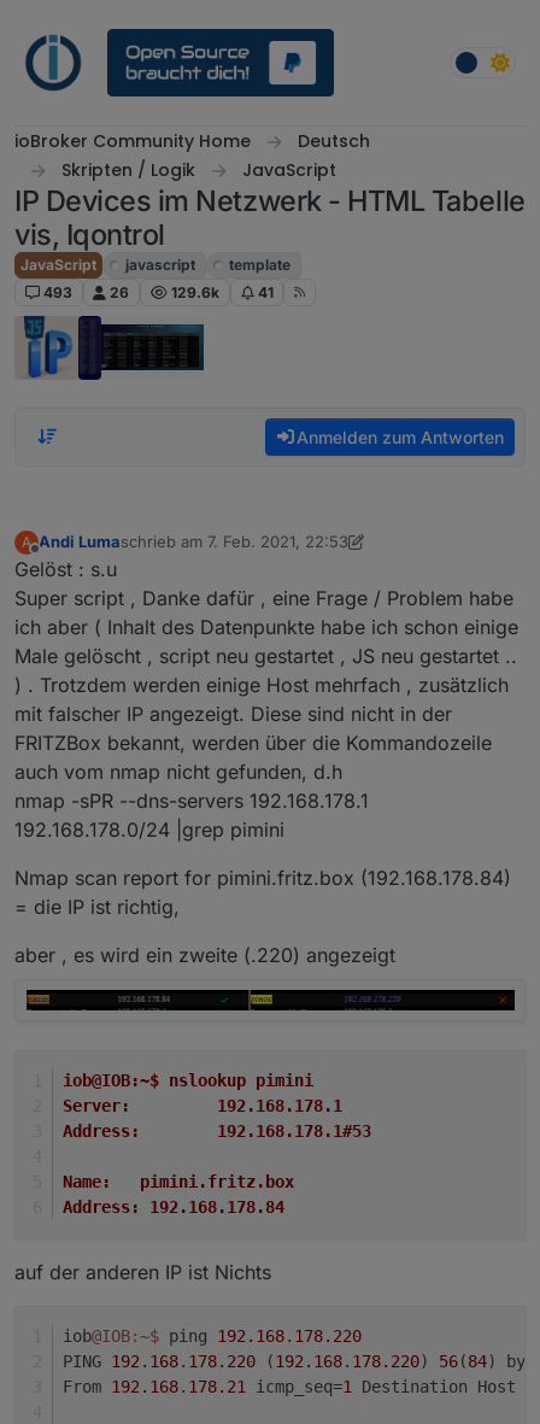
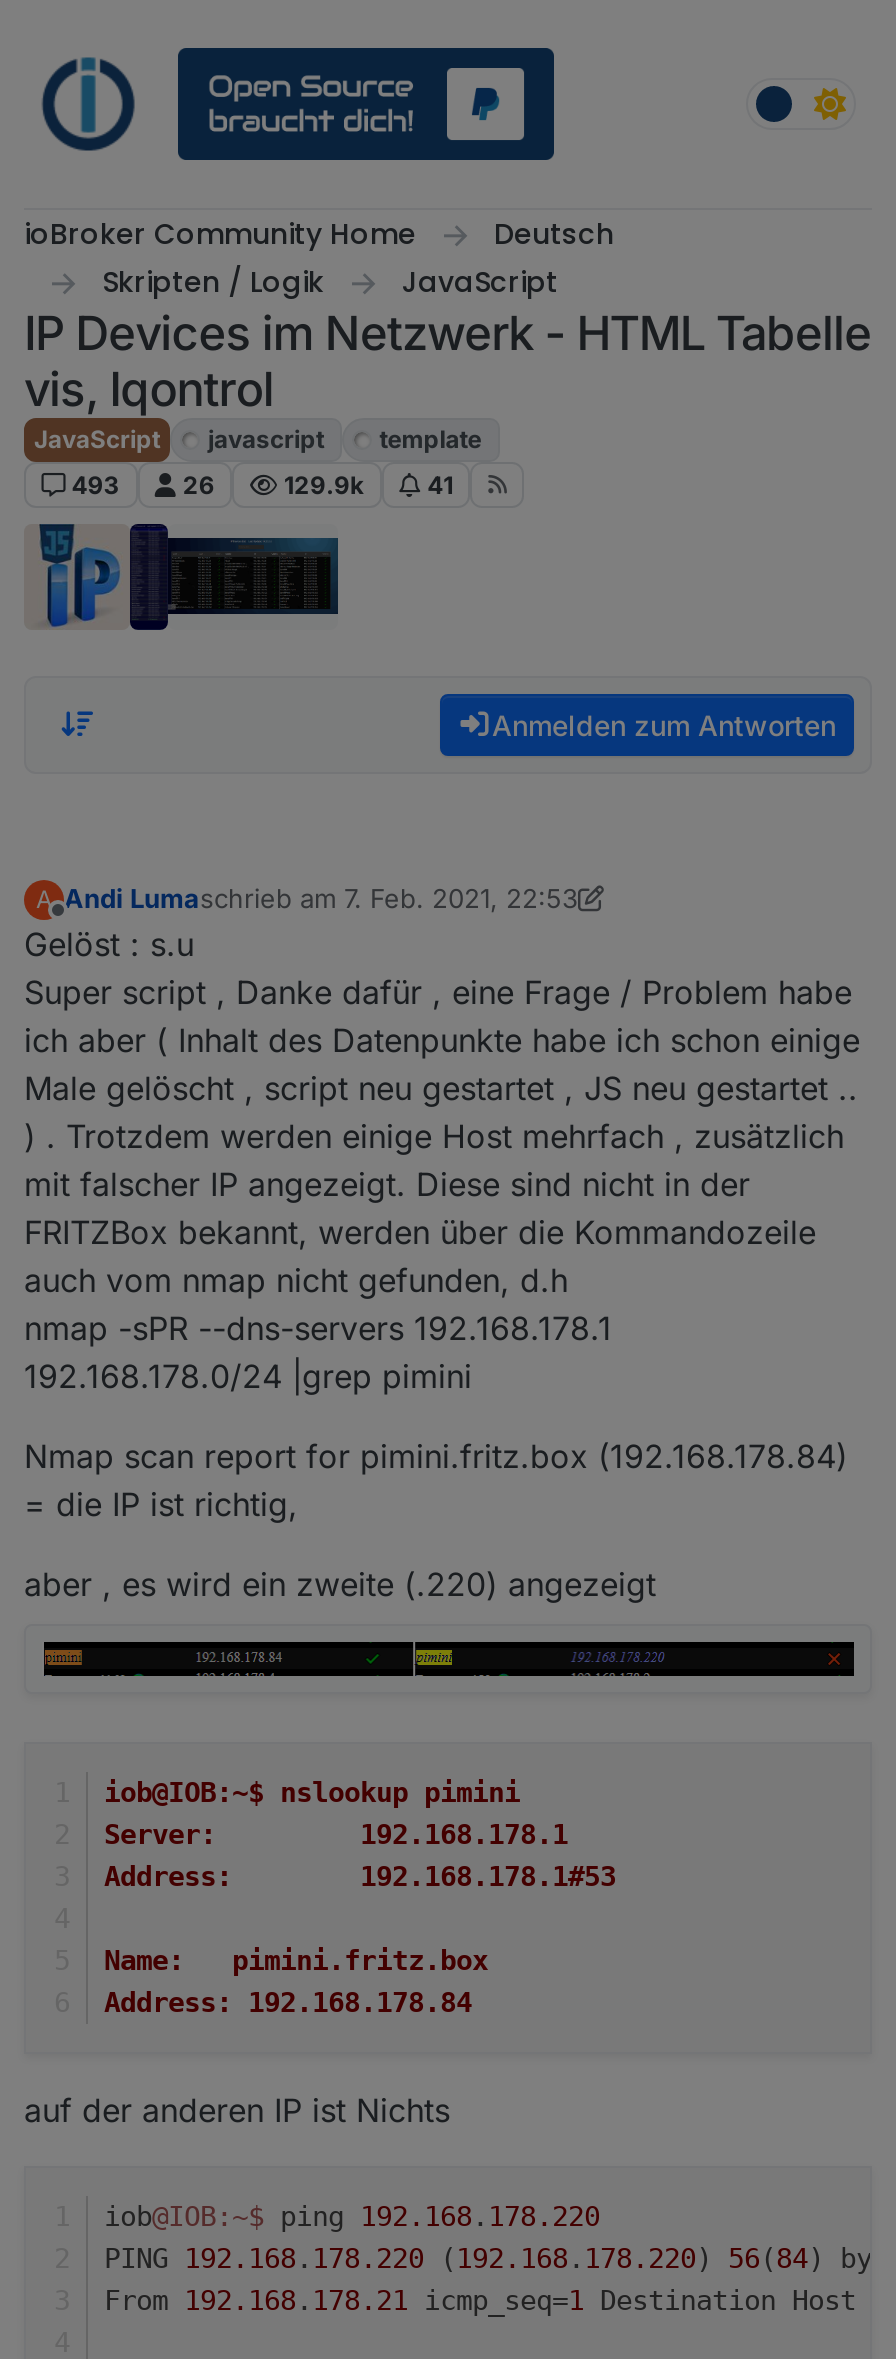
[171,283,219,301] 129.6k -> [284,469,364,499] 129.9k

